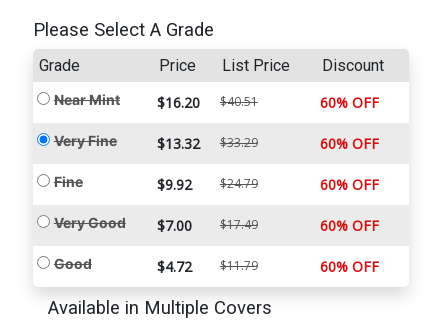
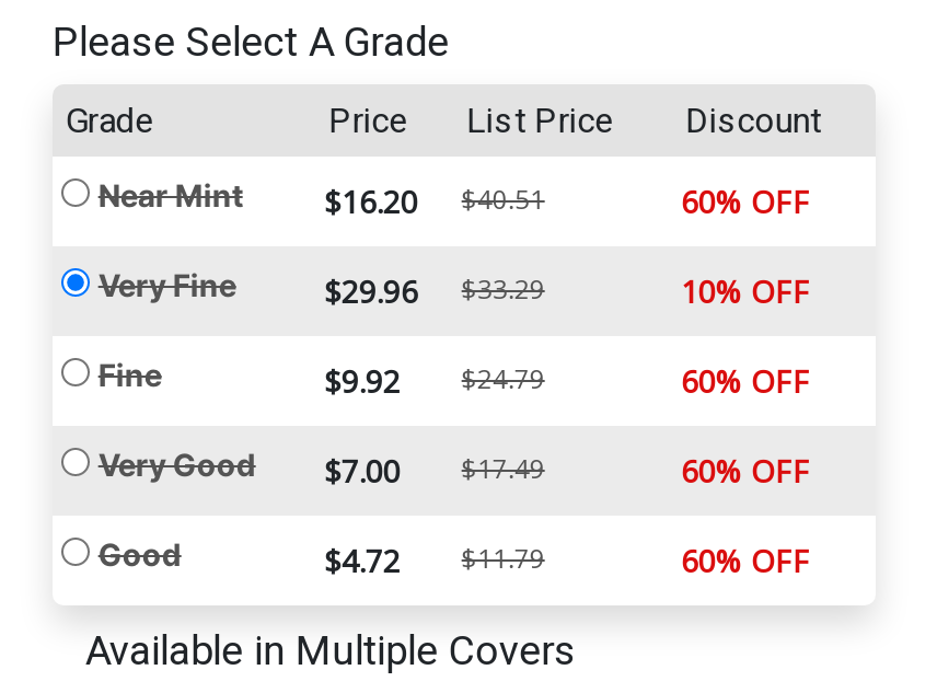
[157,134,258,153] $13.32 $33.29 -> [324,270,545,312] $29.96 $33.29
[320,134,379,153] 60% OFF -> [680,270,810,312] 10% OFF

